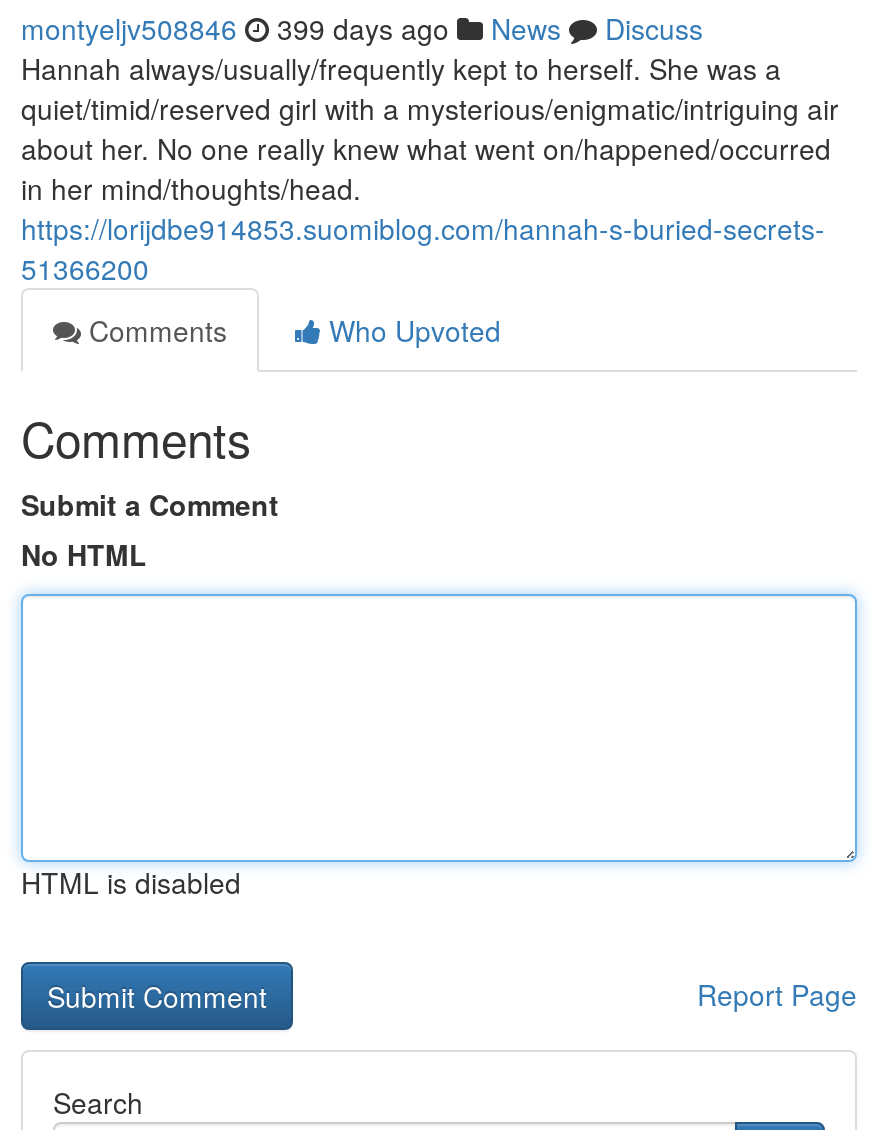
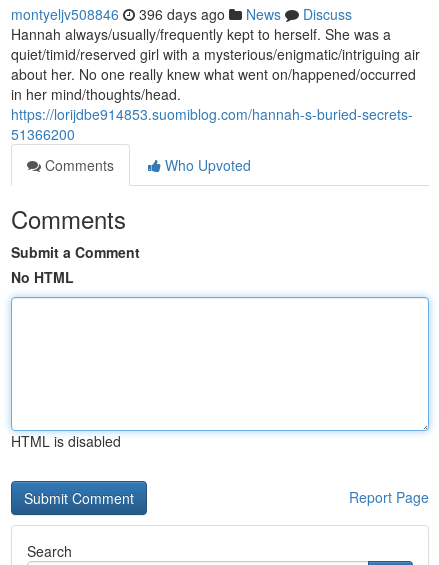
[21,8,703,48] montyeljv508846 399 days ago News Discuss -> [11,4,352,24] montyeljv508846 396 days ago News Discuss

